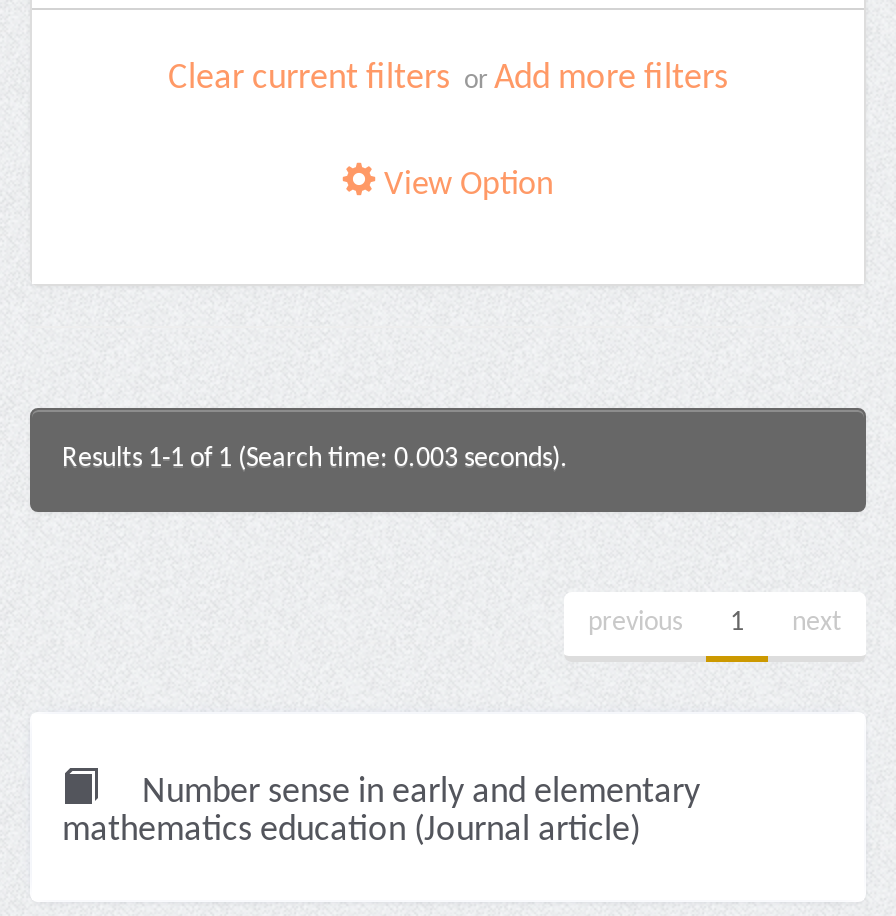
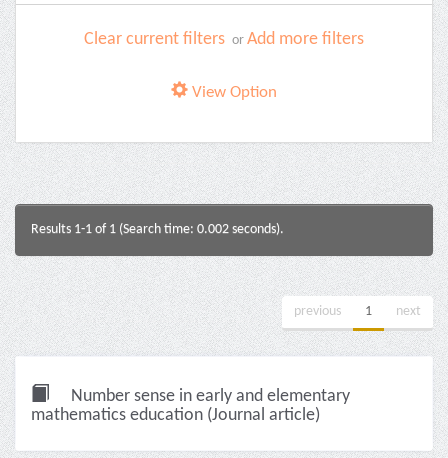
[62,444,568,474] Results 1-1 of 1 (Search time: 0.003 seconds). -> [31,222,284,237] Results 1-1 of 1 (Search time: 0.002 seconds).

